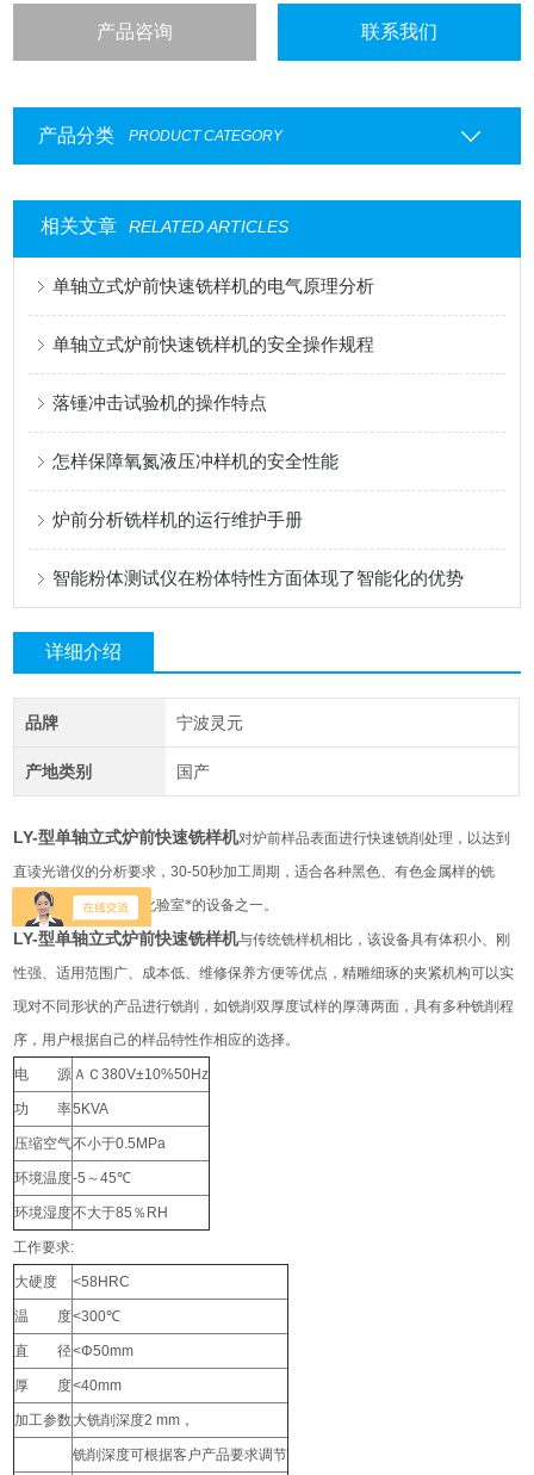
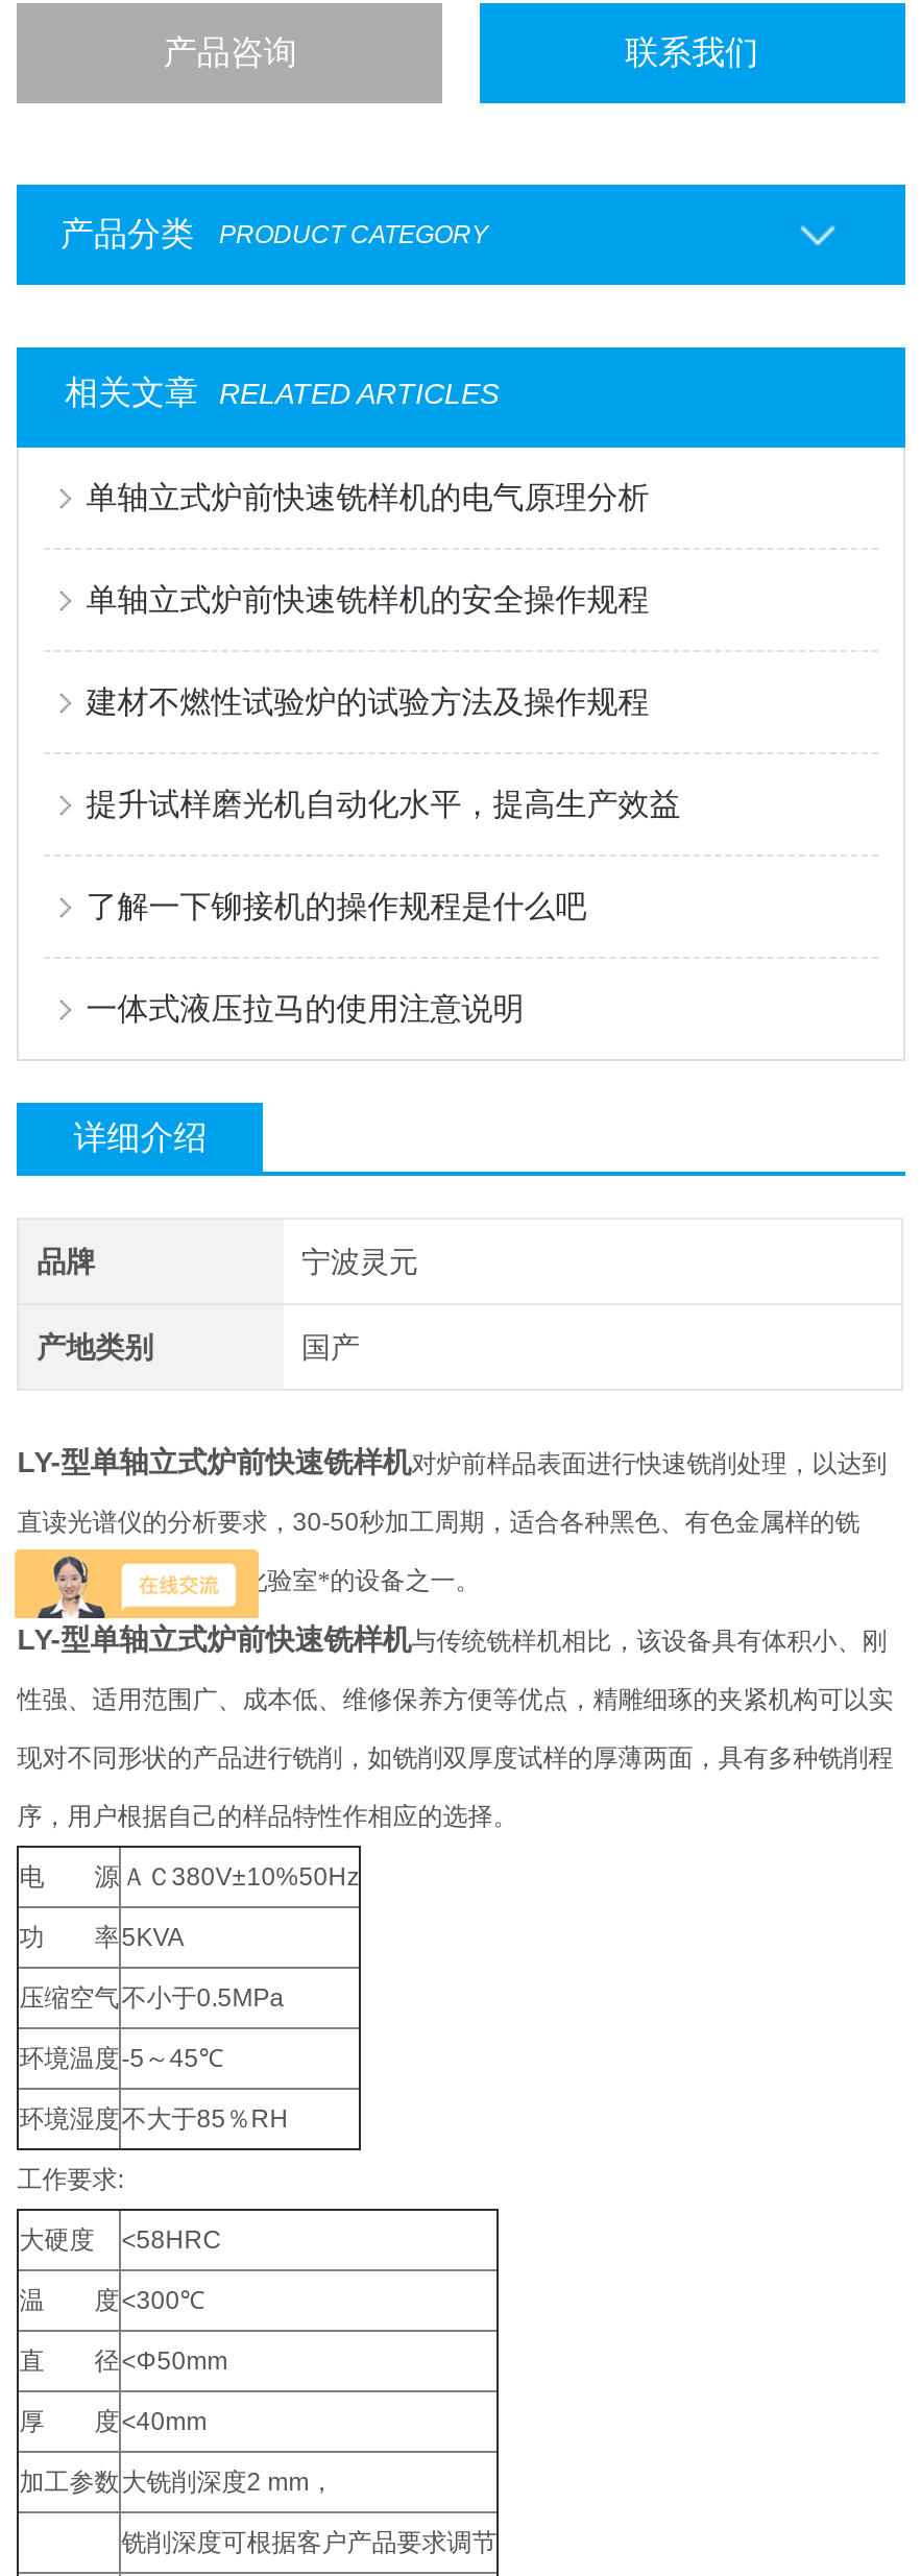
[53,392,267,413] 落锤冲击试验机的操作特点 -> [86,684,649,719] 建材不燃性试验炉的试验方法及操作规程
[53,451,339,471] 怎样保障氧氮液压冲样机的安全性能 -> [86,786,680,821] 提升试样磨光机自动化水平，提高生产效益
[53,509,303,530] 炉前分析铣样机的运行维护手册 -> [86,888,587,924] 了解一下铆接机的操作规程是什么吧
[53,568,464,588] 智能粉体测试仪在粉体特性方面体现了智能化的优势 -> [86,990,524,1026] 一体式液压拉马的使用注意说明

